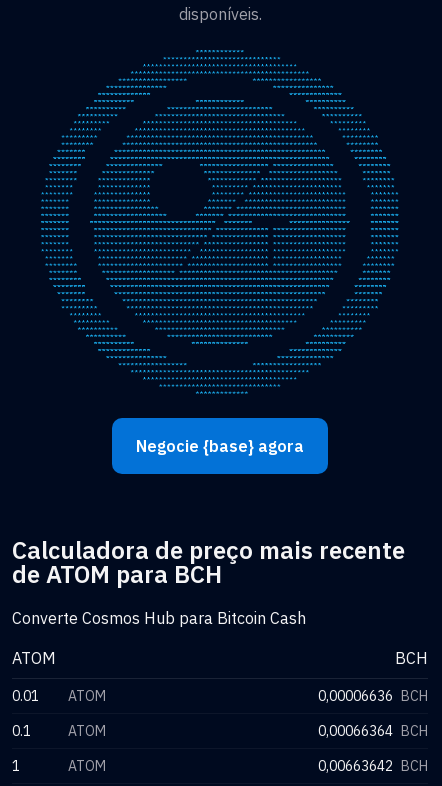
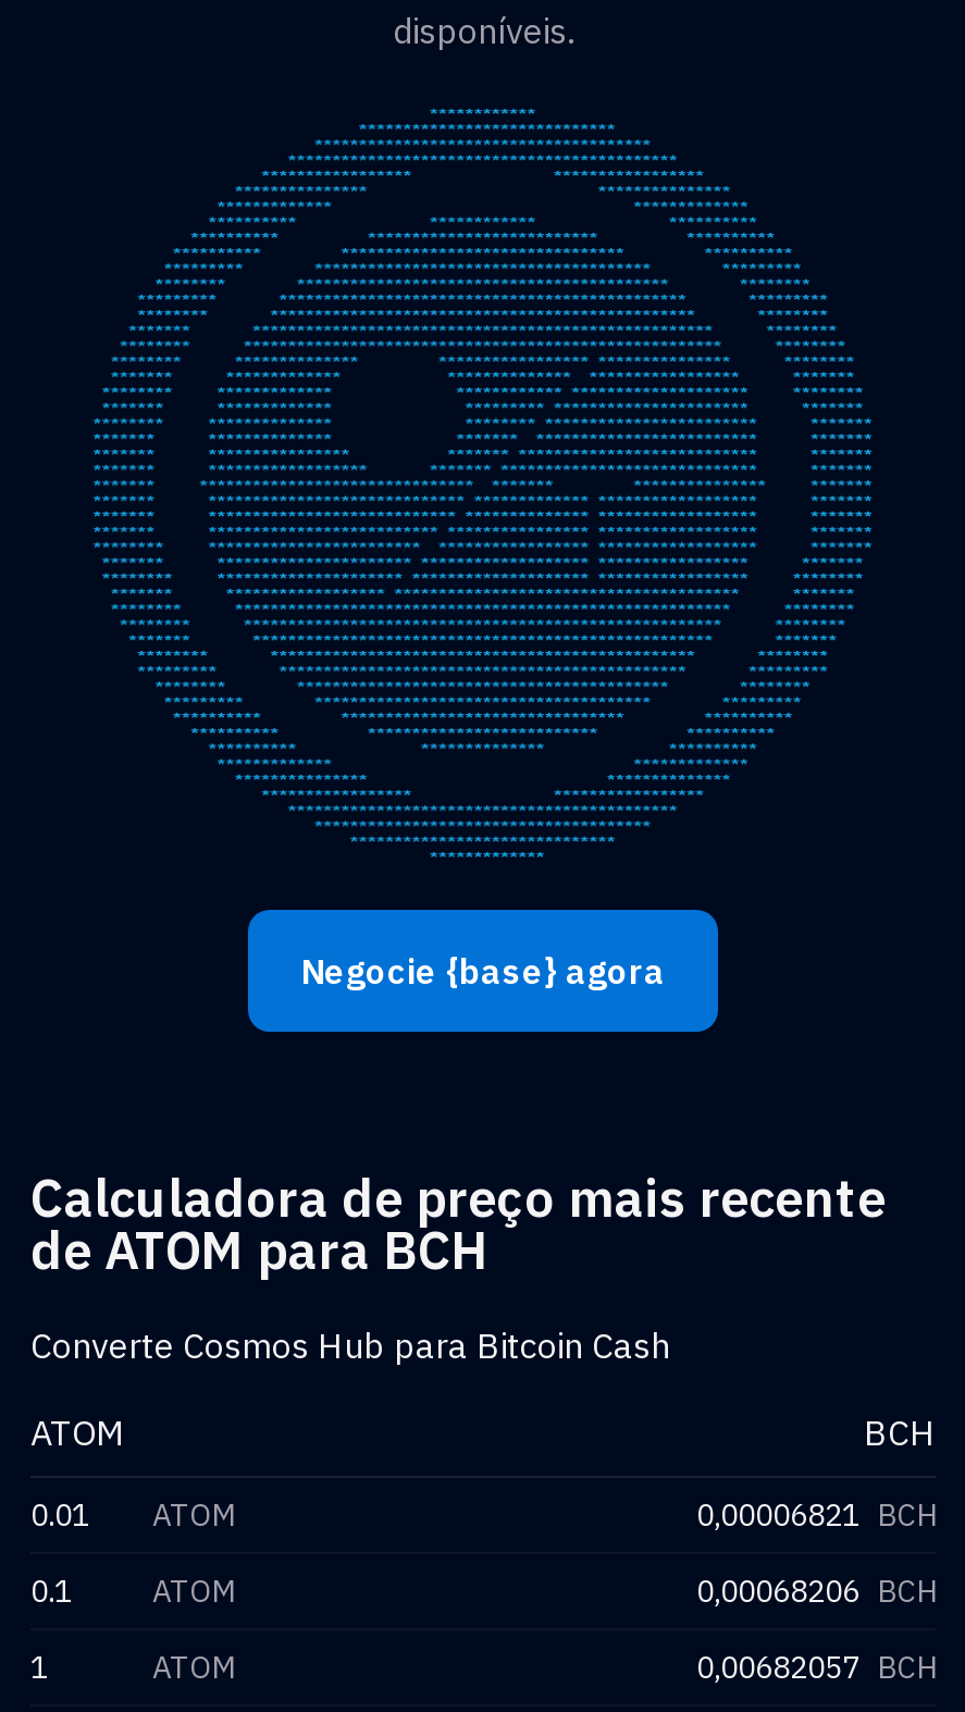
[318,687,428,705] 0,00006636 BCH -> [696,1496,936,1535] 0,00006821 BCH
[318,722,428,740] 0,00066364 BCH -> [696,1572,936,1611] 0,00068206 BCH
[318,757,428,775] 0,00663642 BCH -> [696,1648,936,1687] 0,00682057 BCH

